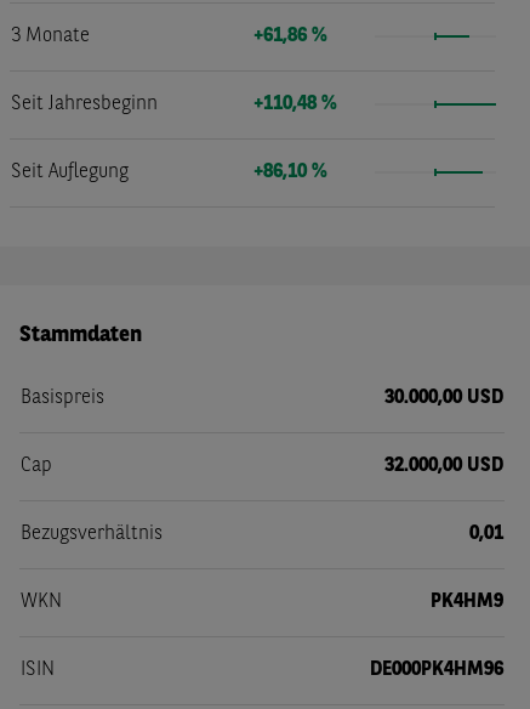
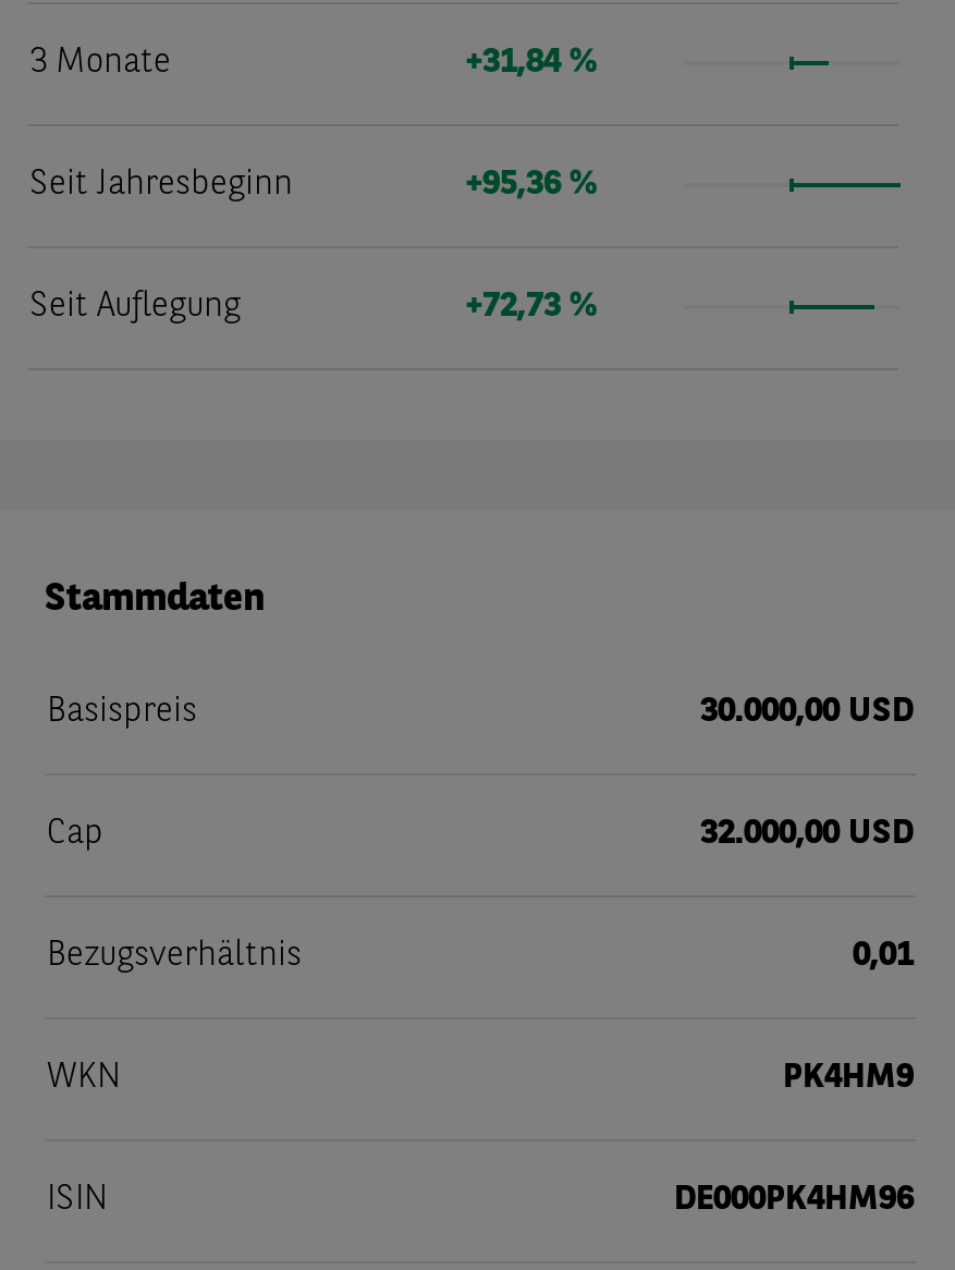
[253,26,327,46] +61,86 % -> [465,45,598,80] +31,84 %
[253,94,337,114] +110,48 % -> [465,167,598,202] +95,36 %
[253,162,327,182] +86,10 % -> [465,289,598,324] +72,73 %

